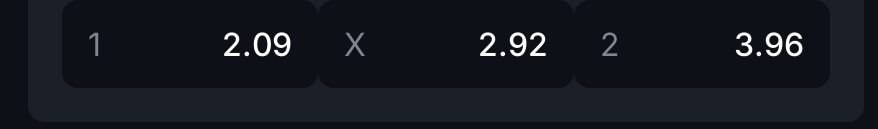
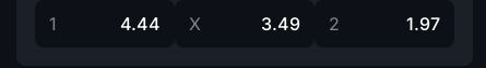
[222,24,366,64] 2.09 X -> [120,13,201,35] 4.44 X
[478,24,620,64] 2.92 2 -> [261,13,340,35] 3.49 2
[734,24,804,64] 3.96 -> [406,13,440,35] 1.97

